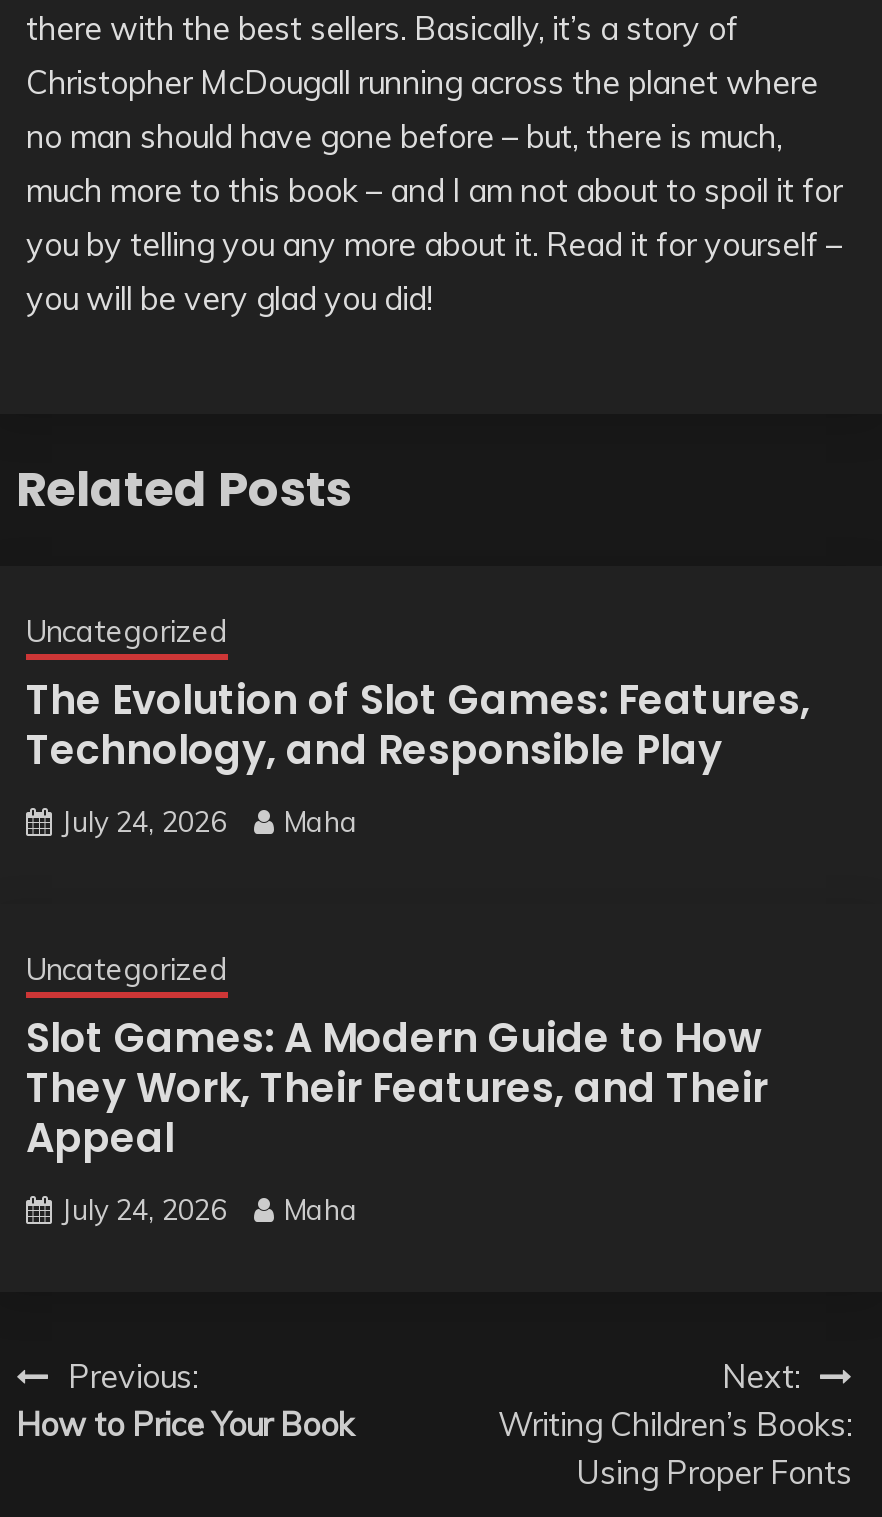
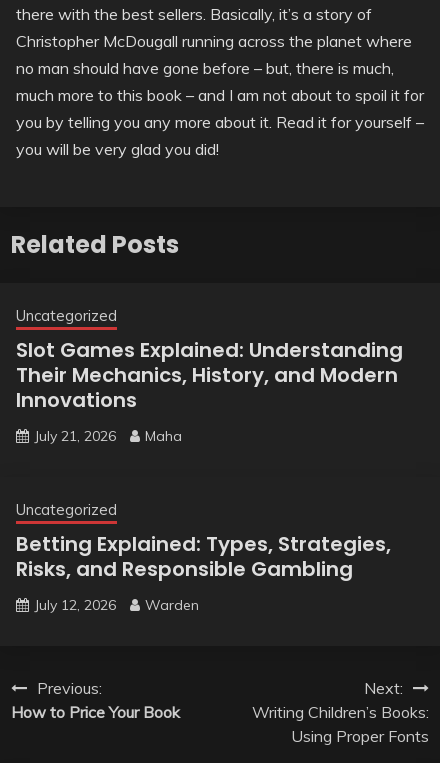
[26,672,810,778] The Evolution of Slot Games: Features, | Technology, and Responsible Play -> [16,336,403,414] Slot Games Explained: Understanding | Their Mechanics, History, and Modern | Innovations
moved [26,804,358,988] -> [16,427,182,519]: Maha | Uncategorized
[62,804,358,840] July 24, 2026 Maha -> [34,427,182,445] July 21, 2026 Maha
[26,1010,768,1166] Slot Games: A Modern Guide to How | They Work, Their Features, and Their | Appeal -> [16,530,391,583] Betting Explained: Types, Strategies, | Risks, and Responsible Gambling
[62,1192,358,1228] July 24, 2026 | Maha -> [34,596,199,614] July 12, 2026 | Warden

